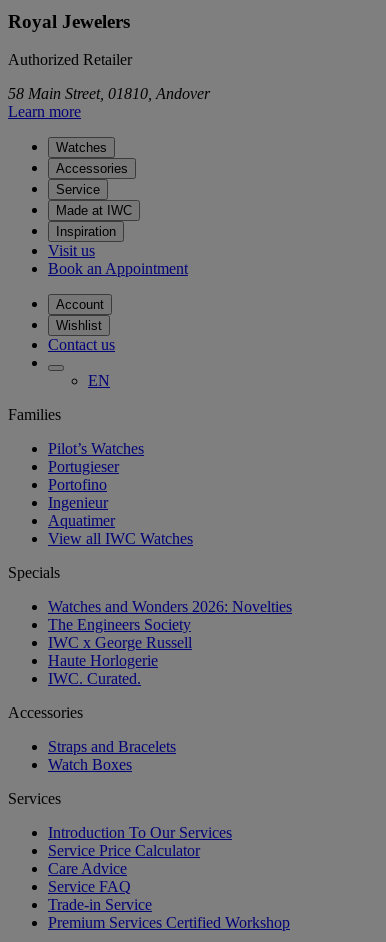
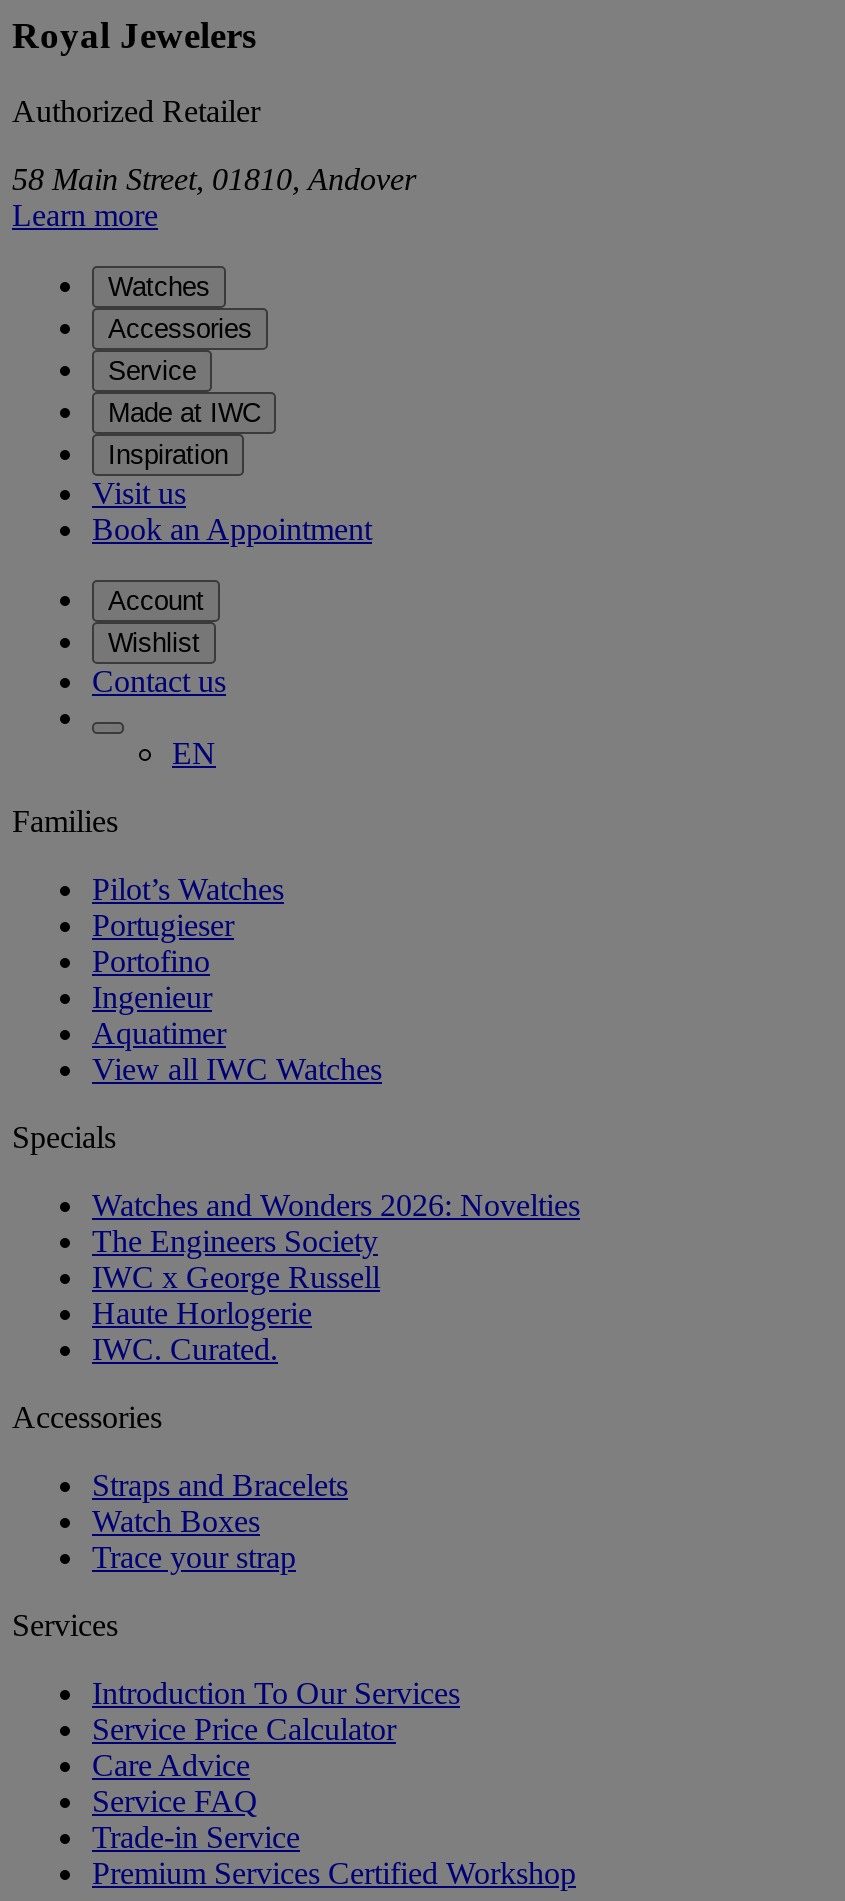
none -> [92,1541,296,1575] Trace your strap

